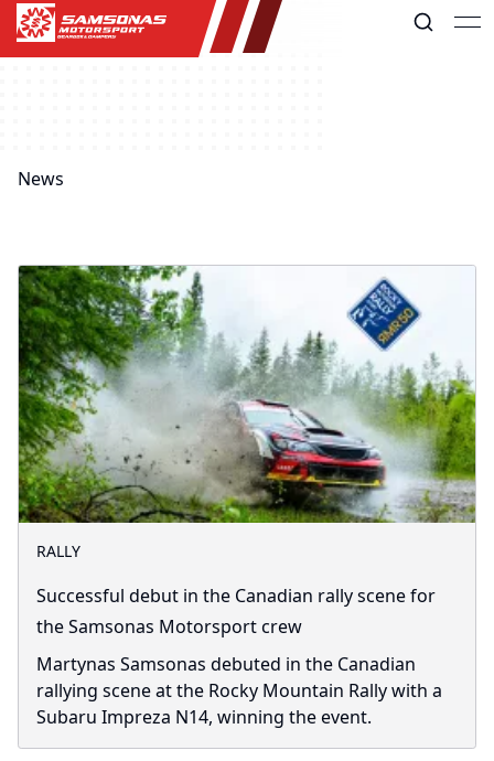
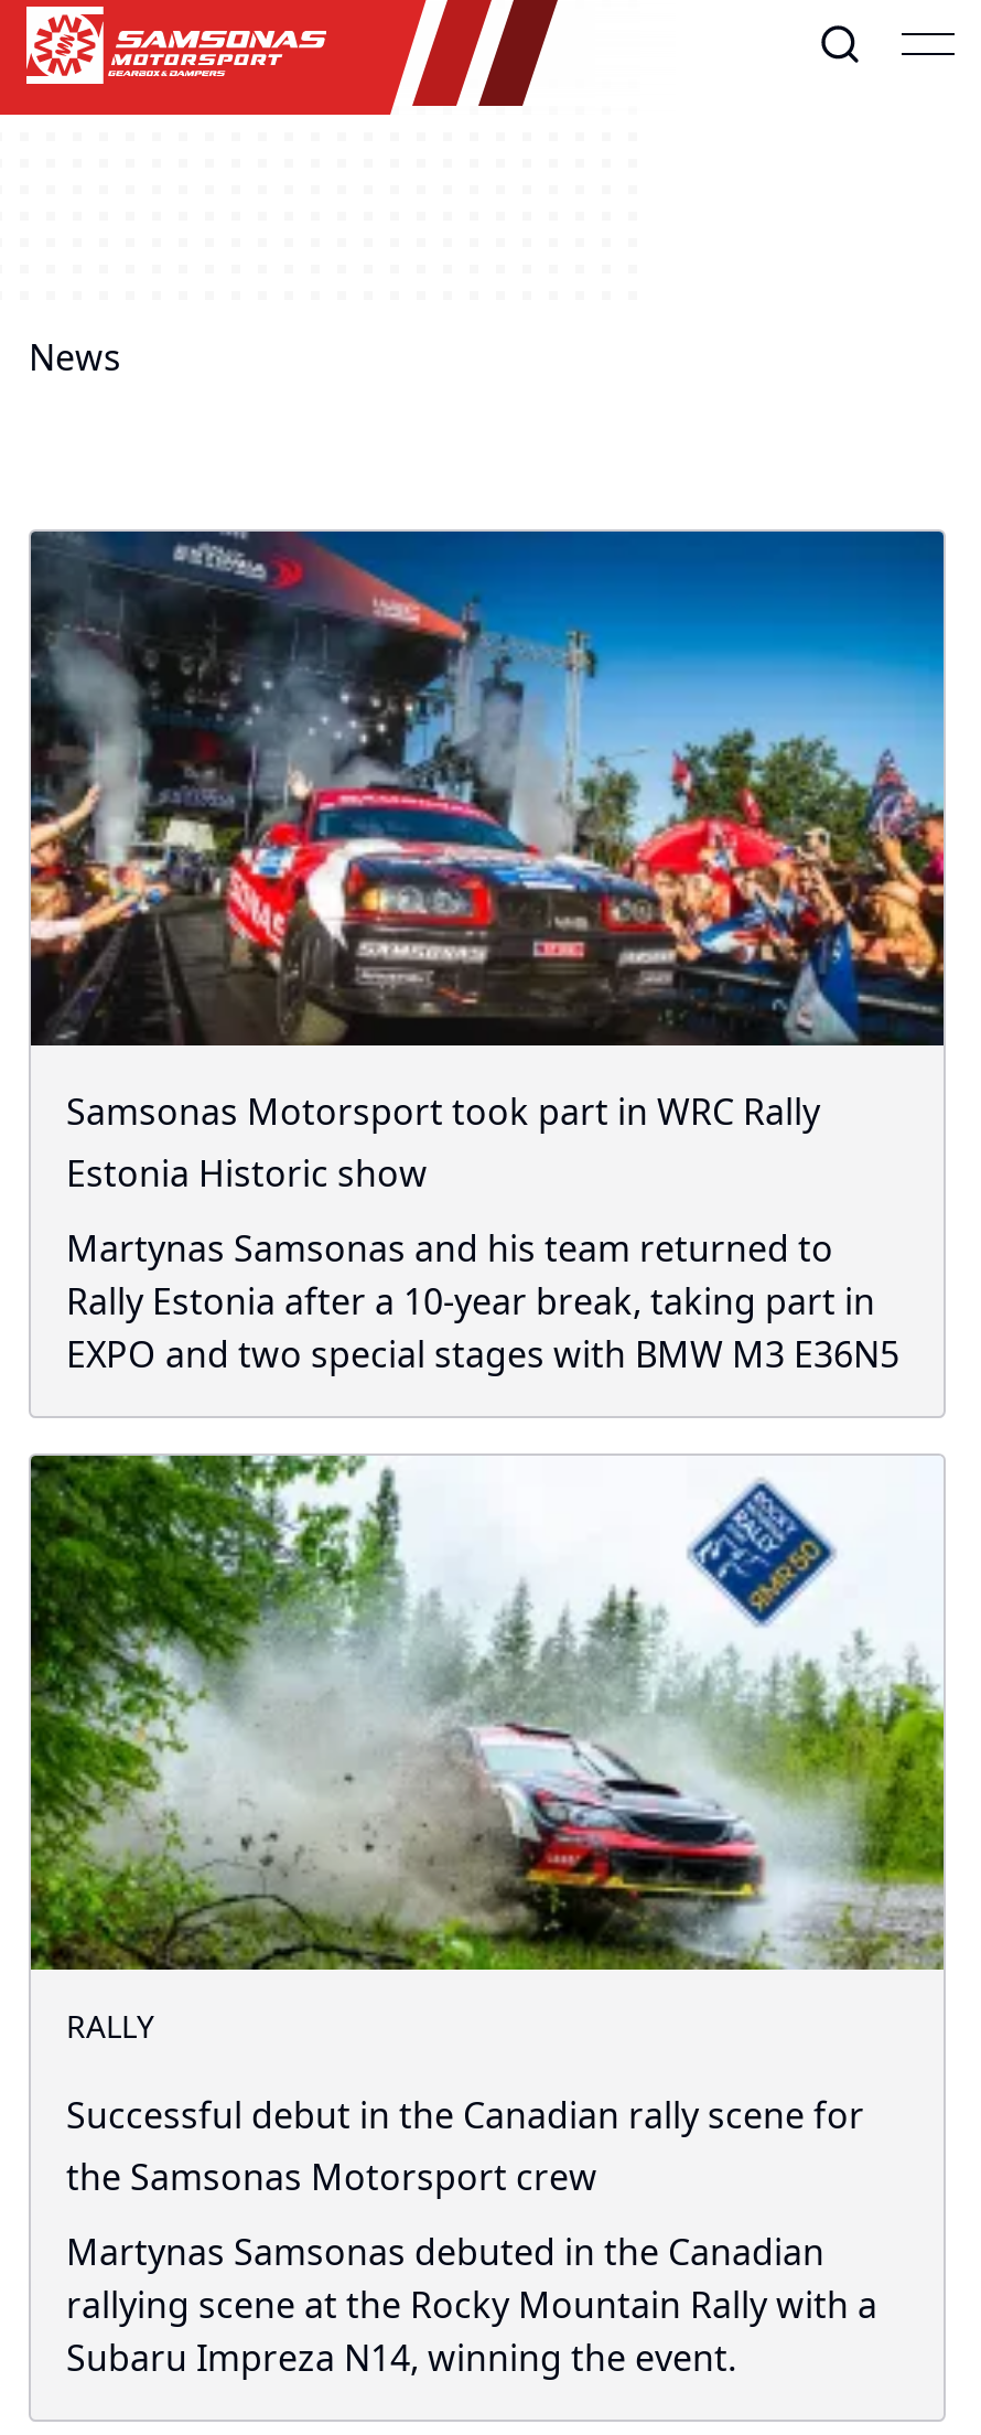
none -> [29,529,946,1378] [image] | Samsonas Motorsport took part in WRC Rally | Estonia Historic show | Martynas Samsonas and his team returned to | Rally Estonia after a 10-year break, taking part in | EXPO and two special stages with BMW M3 E36N5

